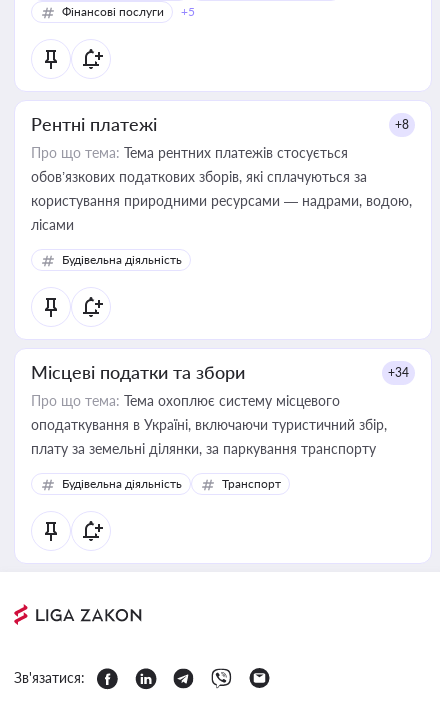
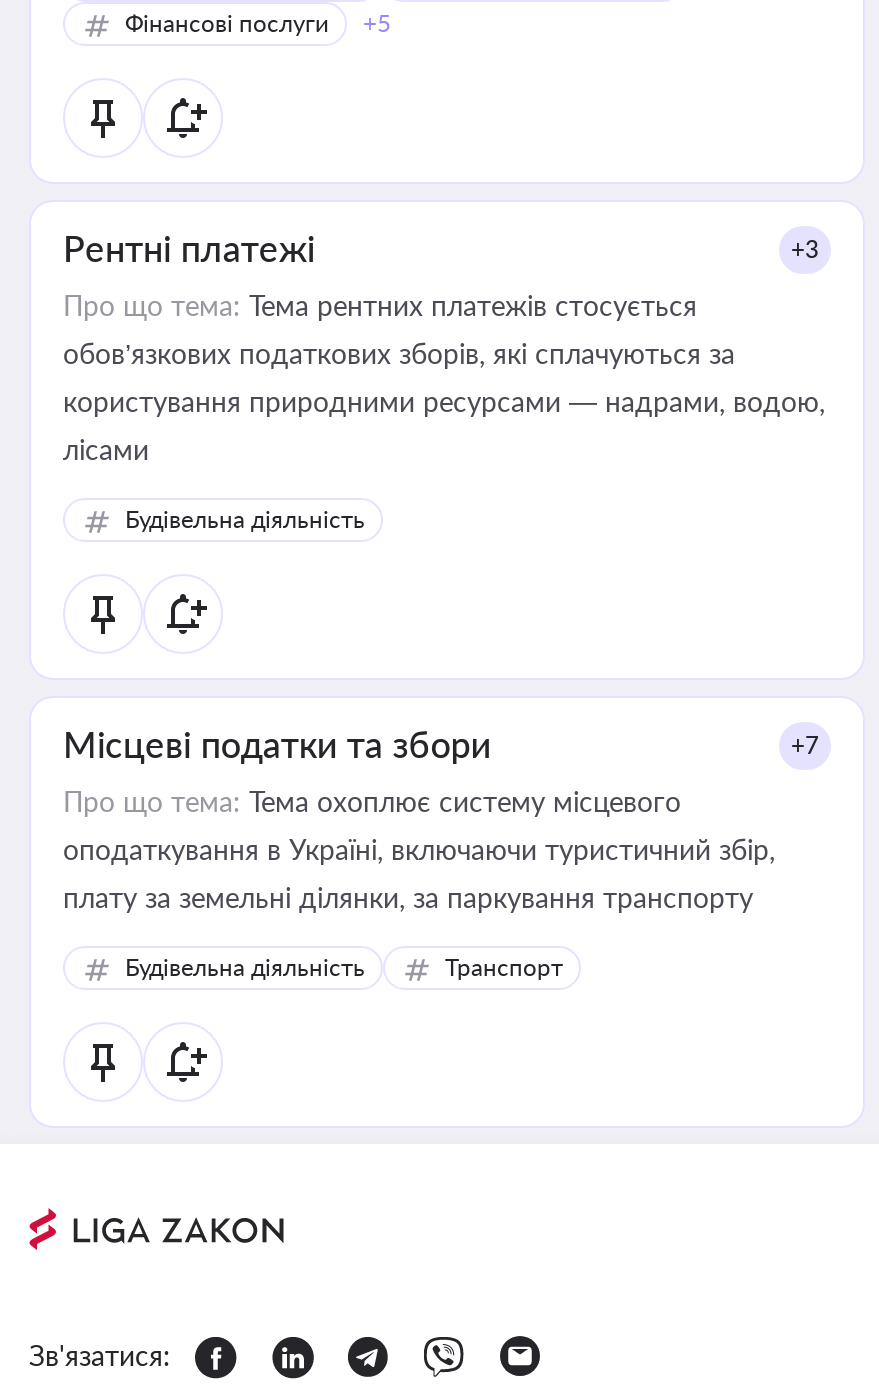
[395,117,409,132] +8 -> [791,234,819,264] +3
[388,365,409,380] +34 -> [791,730,819,760] +7

